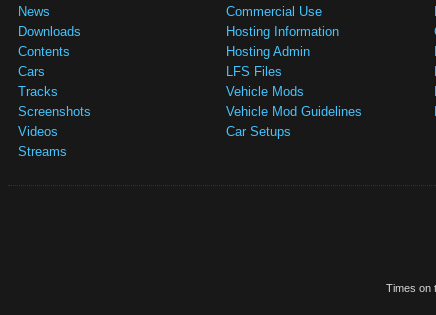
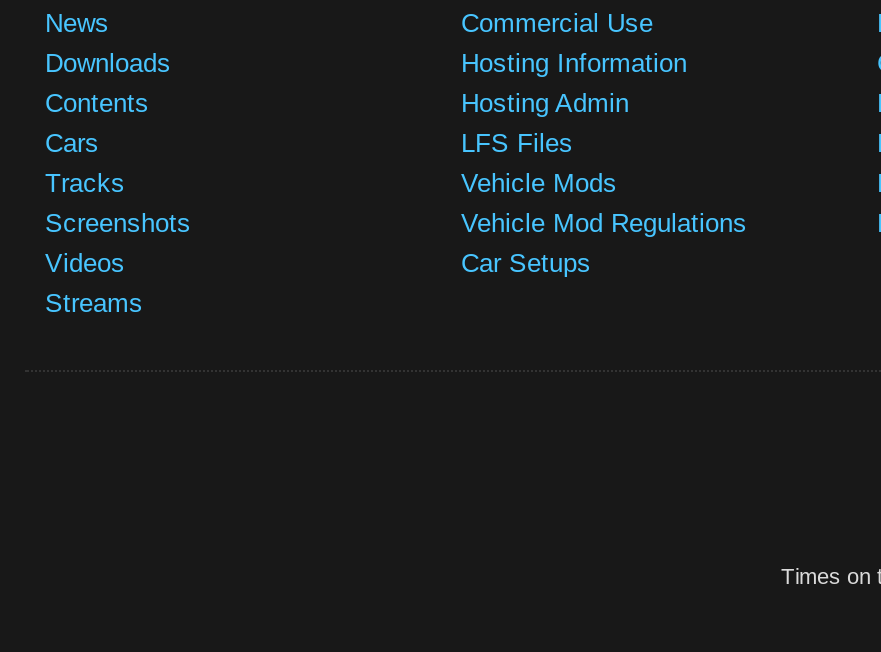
[226,104,362,119] Vehicle Mod Guidelines -> [461,208,747,238] Vehicle Mod Regulations

